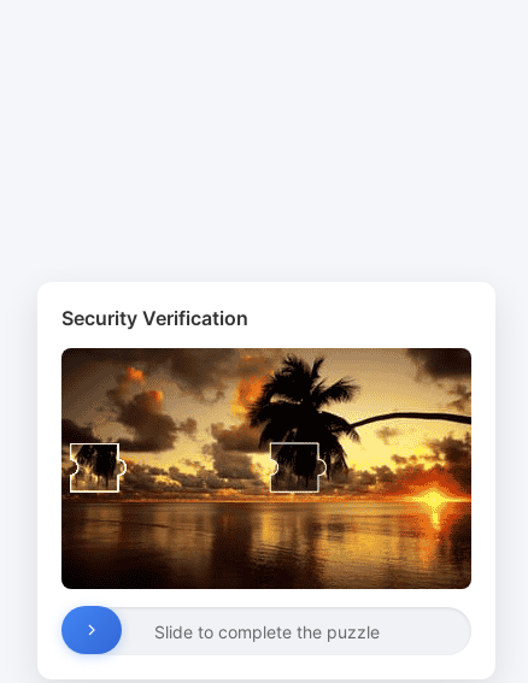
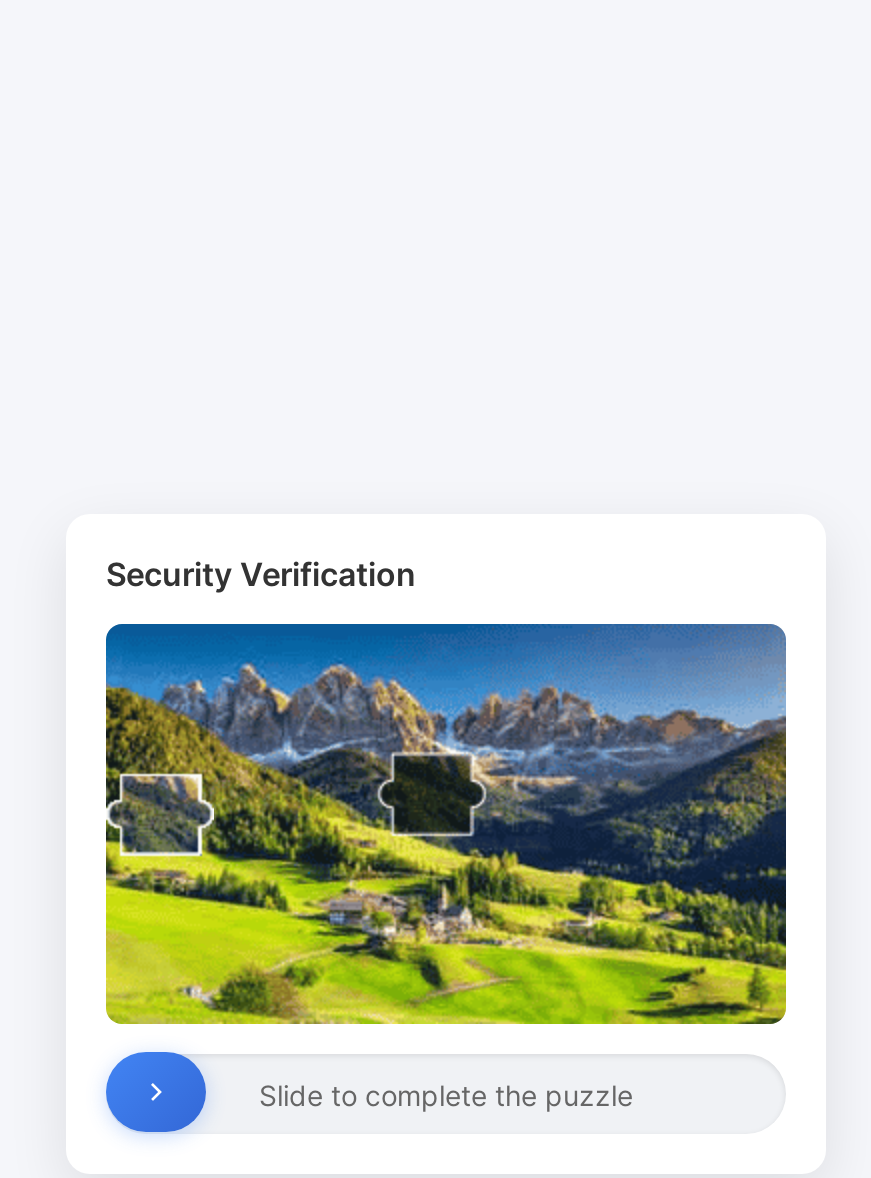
[60,347,473,590] [image] -> [104,622,788,1026] [image]

